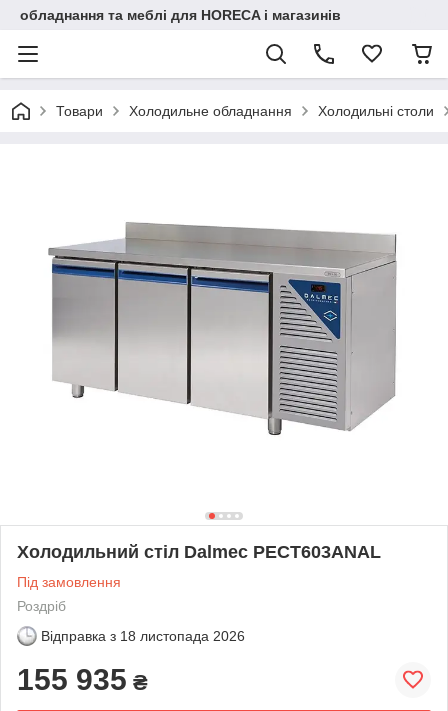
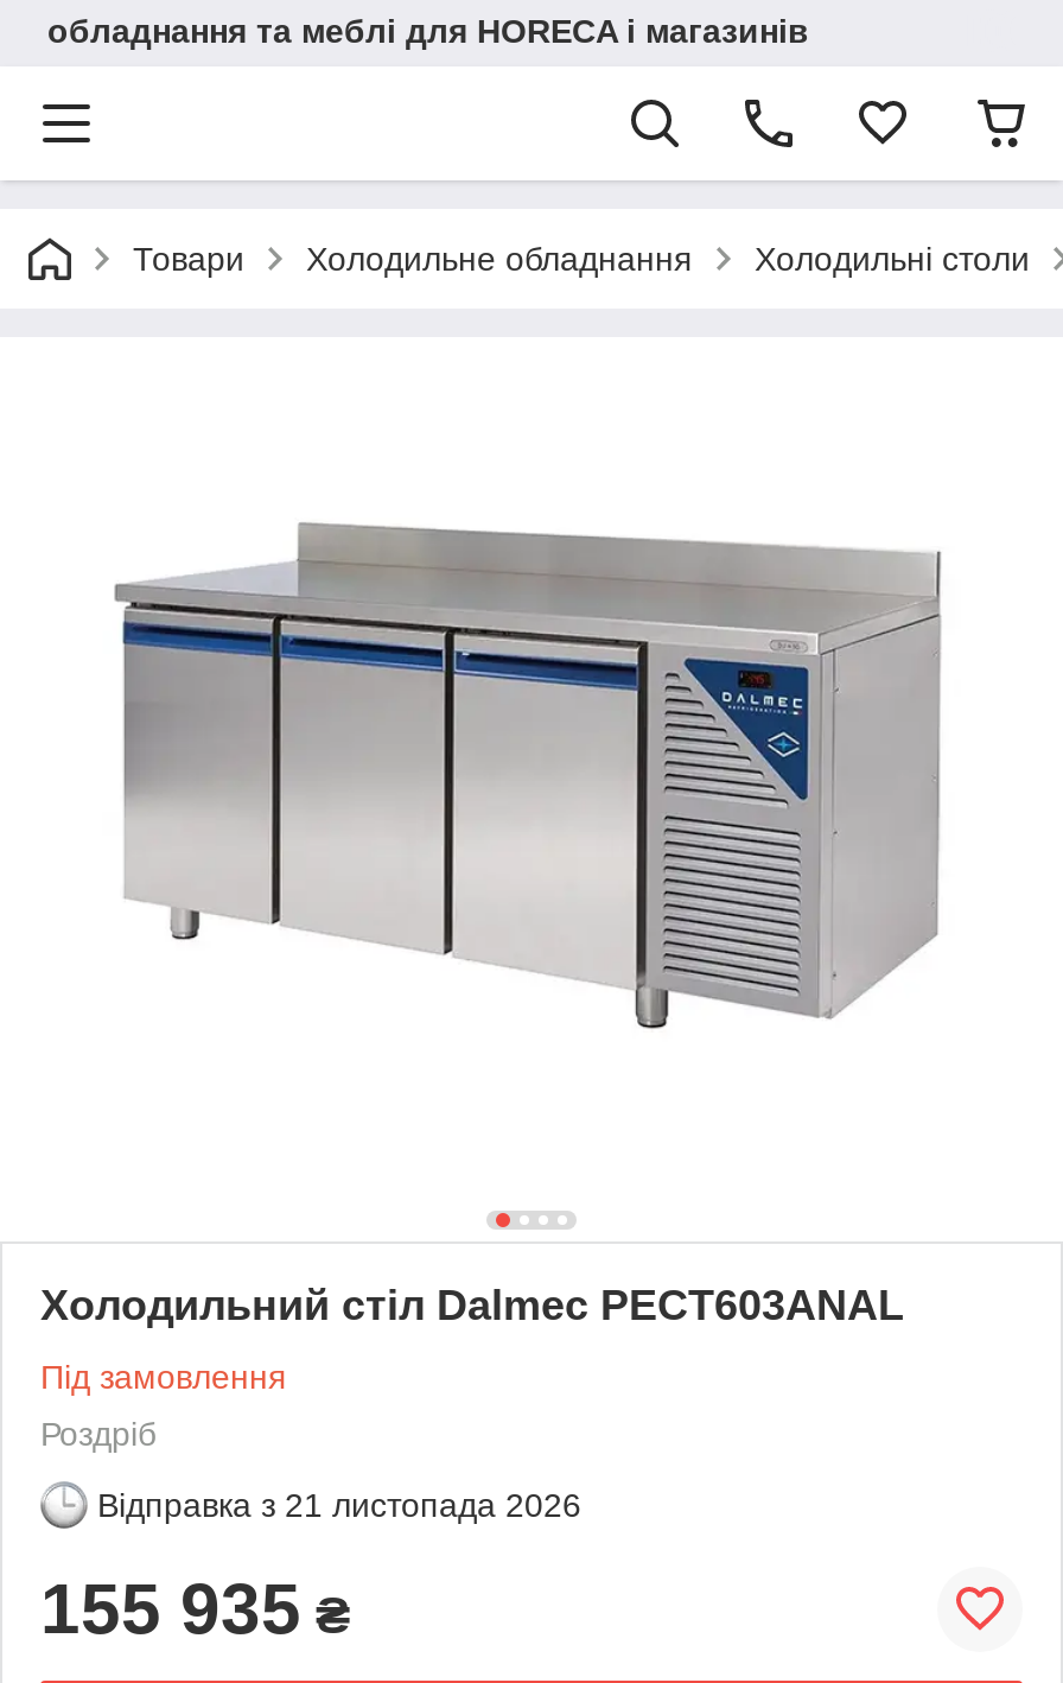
[41,628,245,644] Відправка з 18 листопада 2026 -> [97,1486,581,1523] Відправка з 21 листопада 2026

